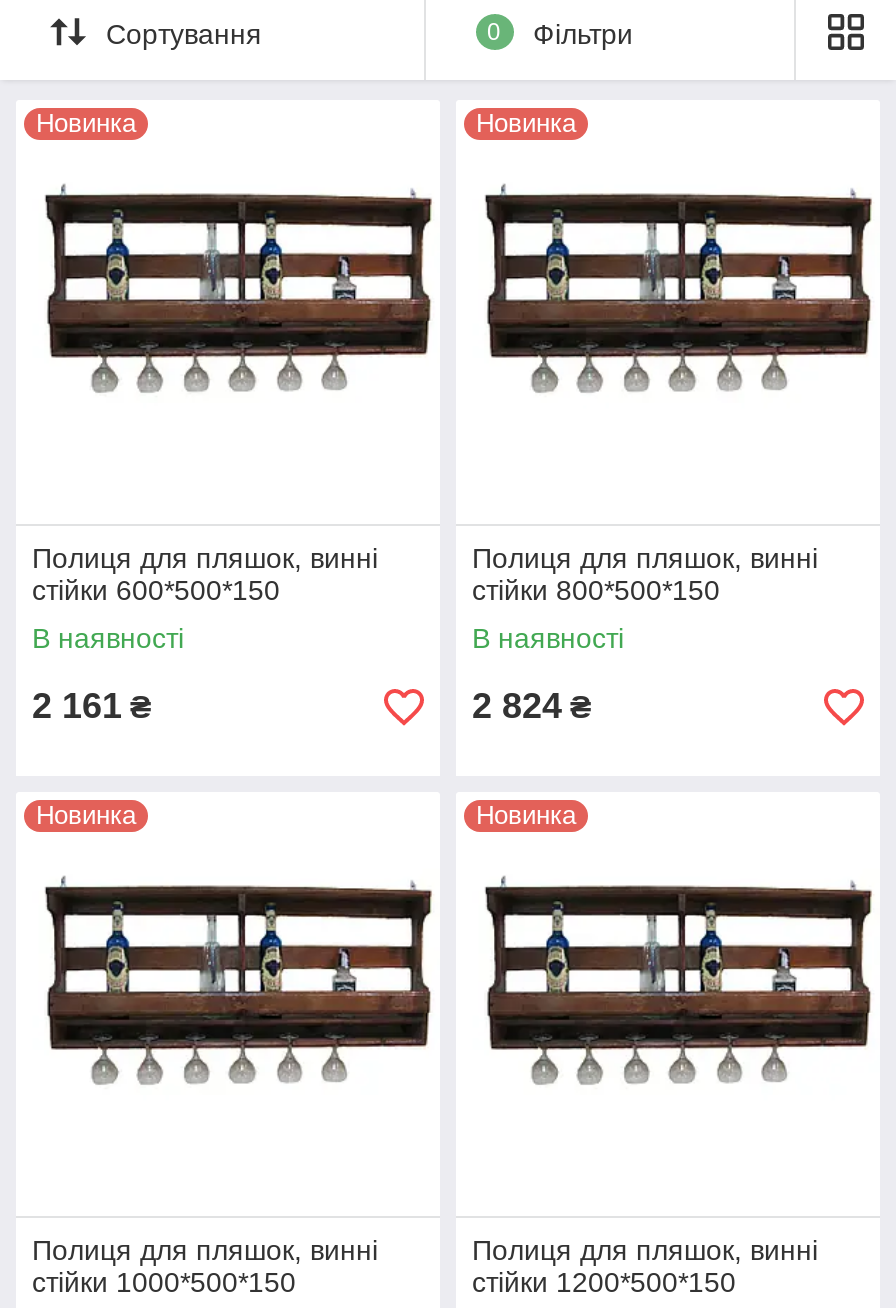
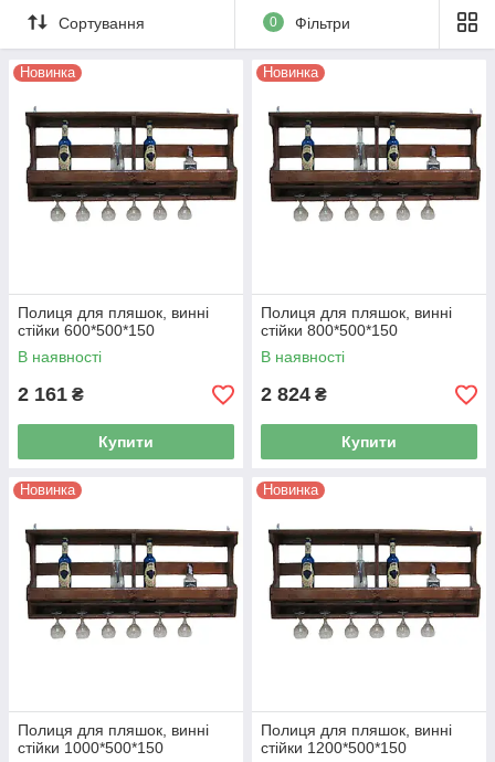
none -> [98,433,154,451] Купити
none -> [341,433,397,451] Купити

